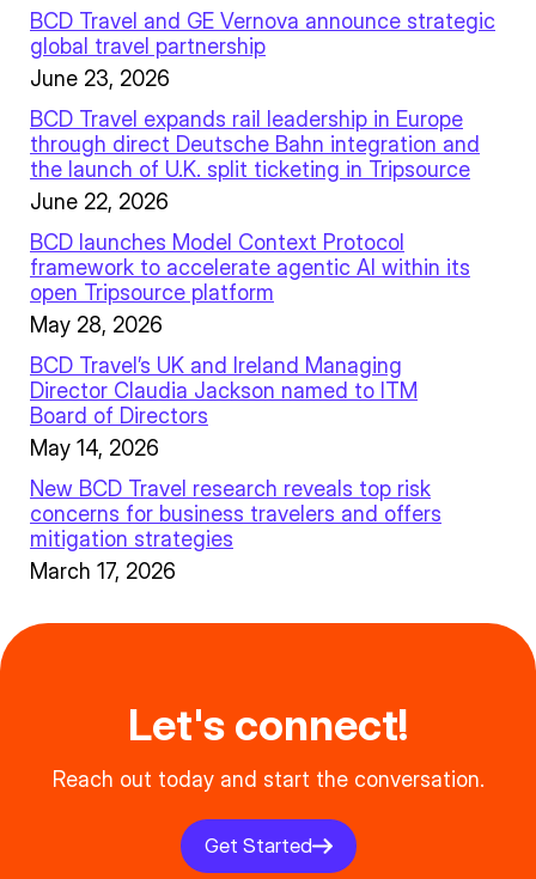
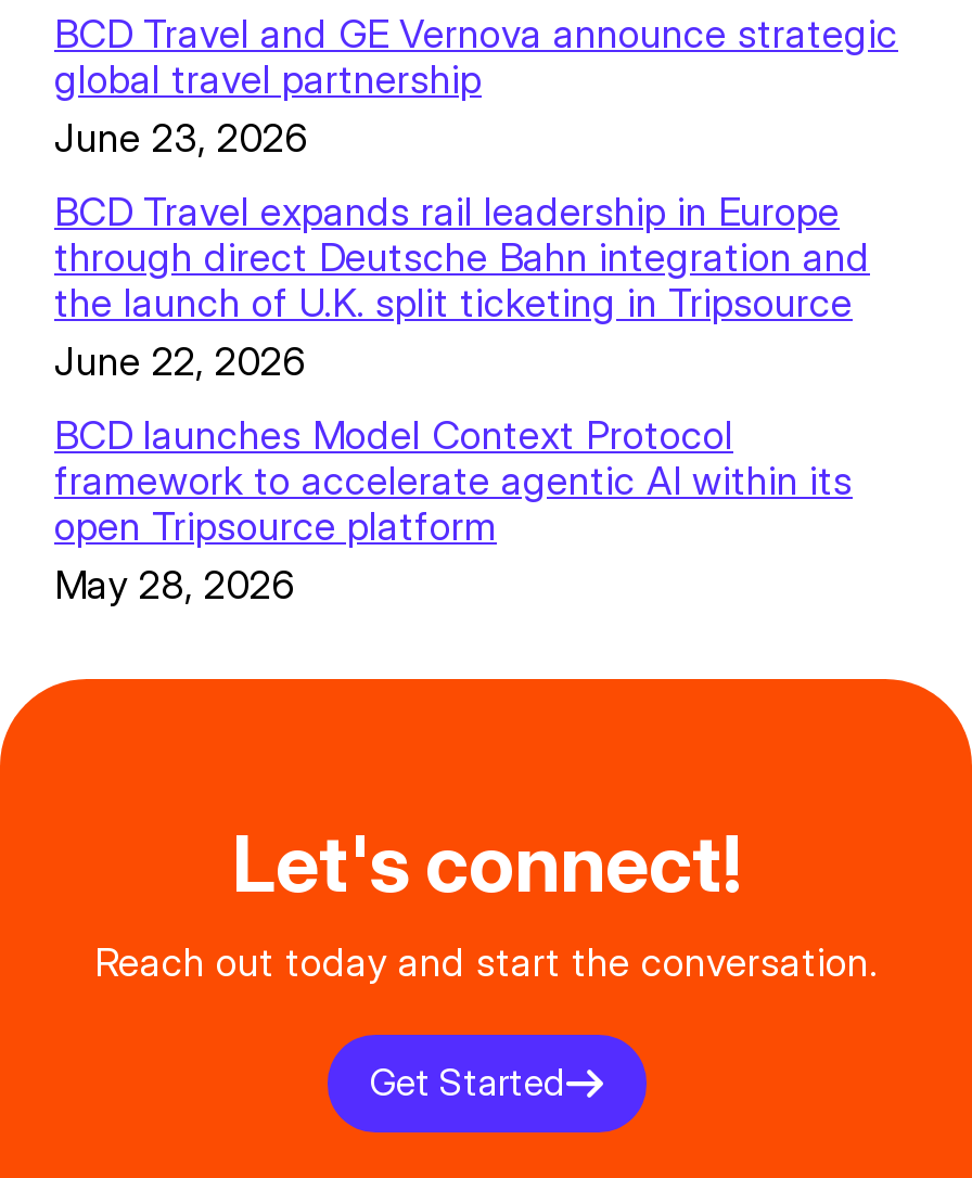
[30,353,441,584] BCD Travel’s UK and Ireland Managing | Director Claudia Jackson named to ITM | Board of Directors | May 14, 2026 | New BCD Travel research reveals top risk | concerns for business travelers and offers | mitigation strategies | March 17, 2026 -> none

